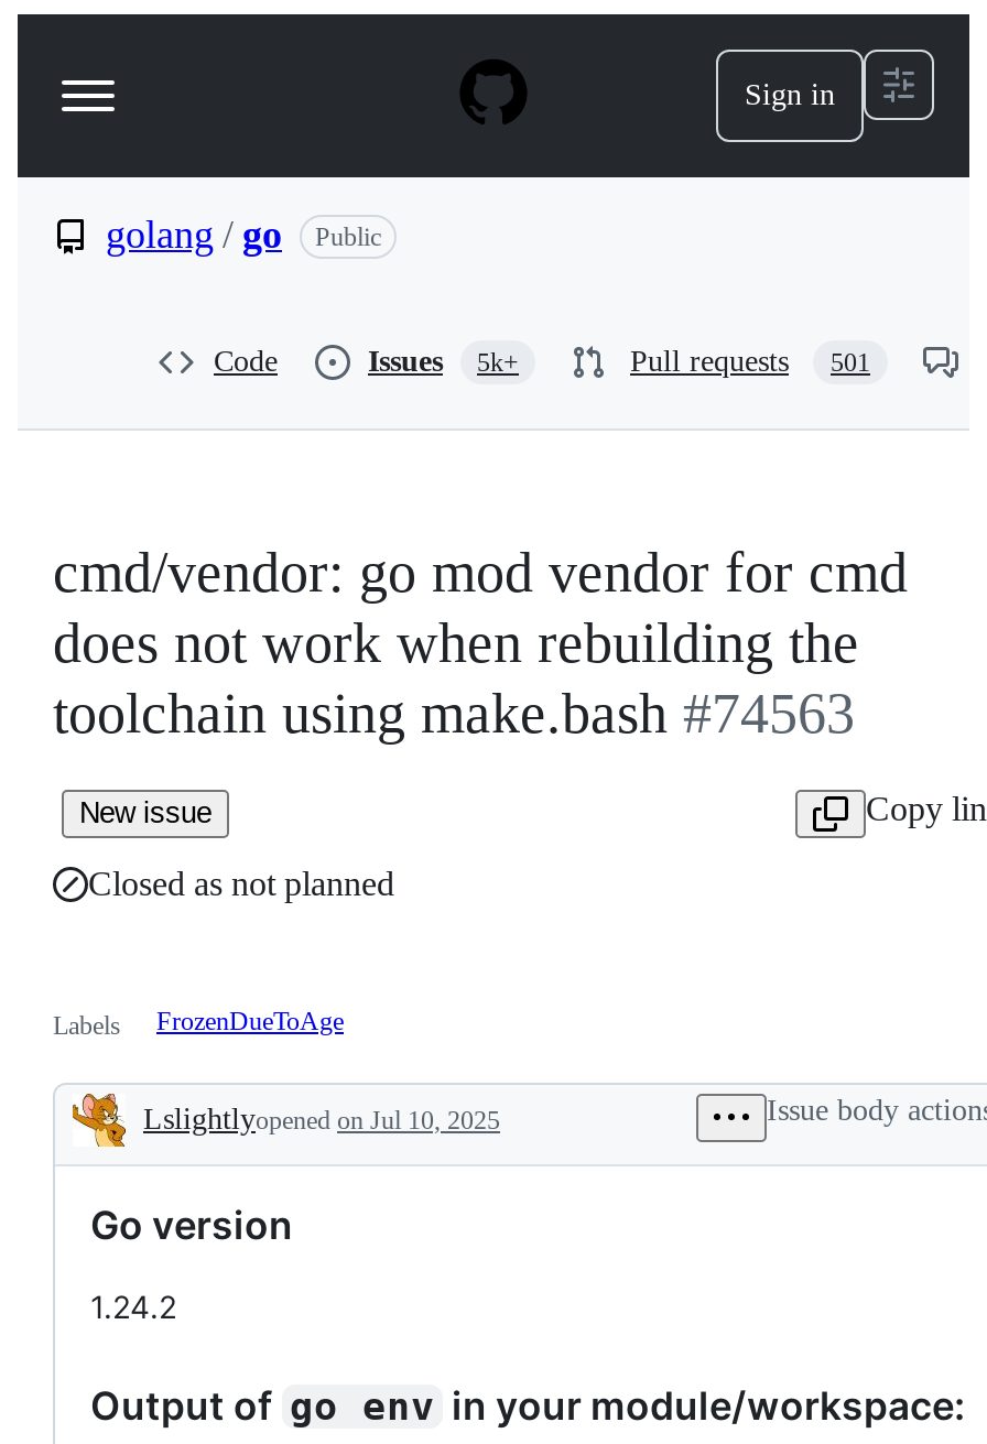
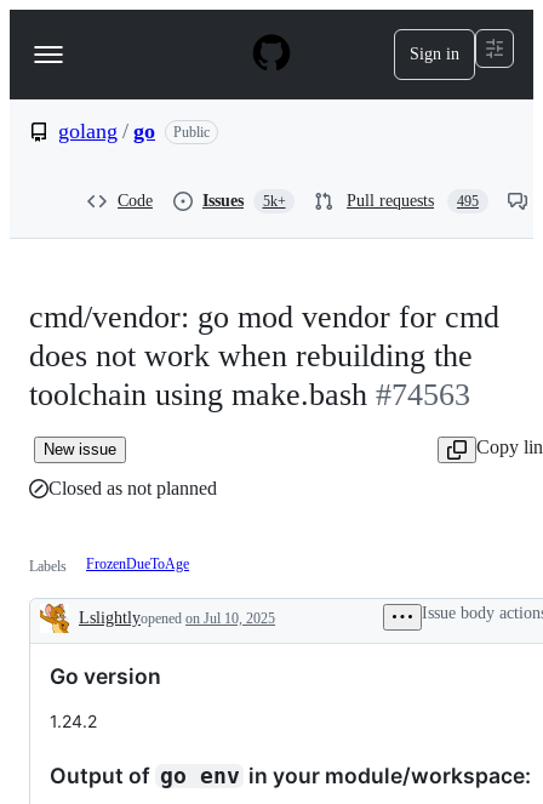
[630,345,870,378] Pull requests 501 -> [347,192,479,210] Pull requests 495

